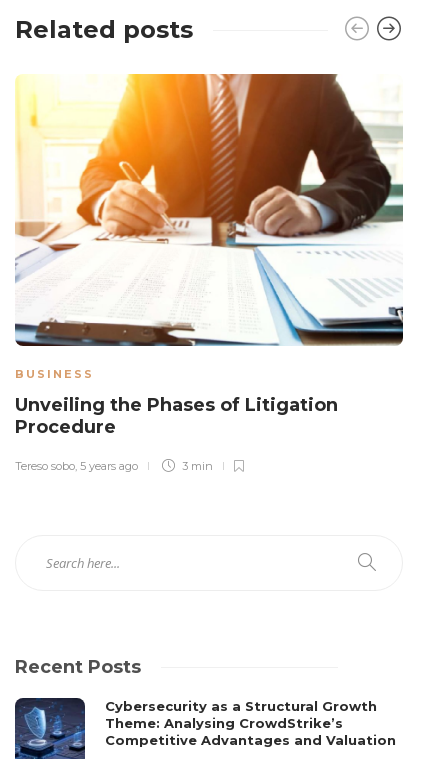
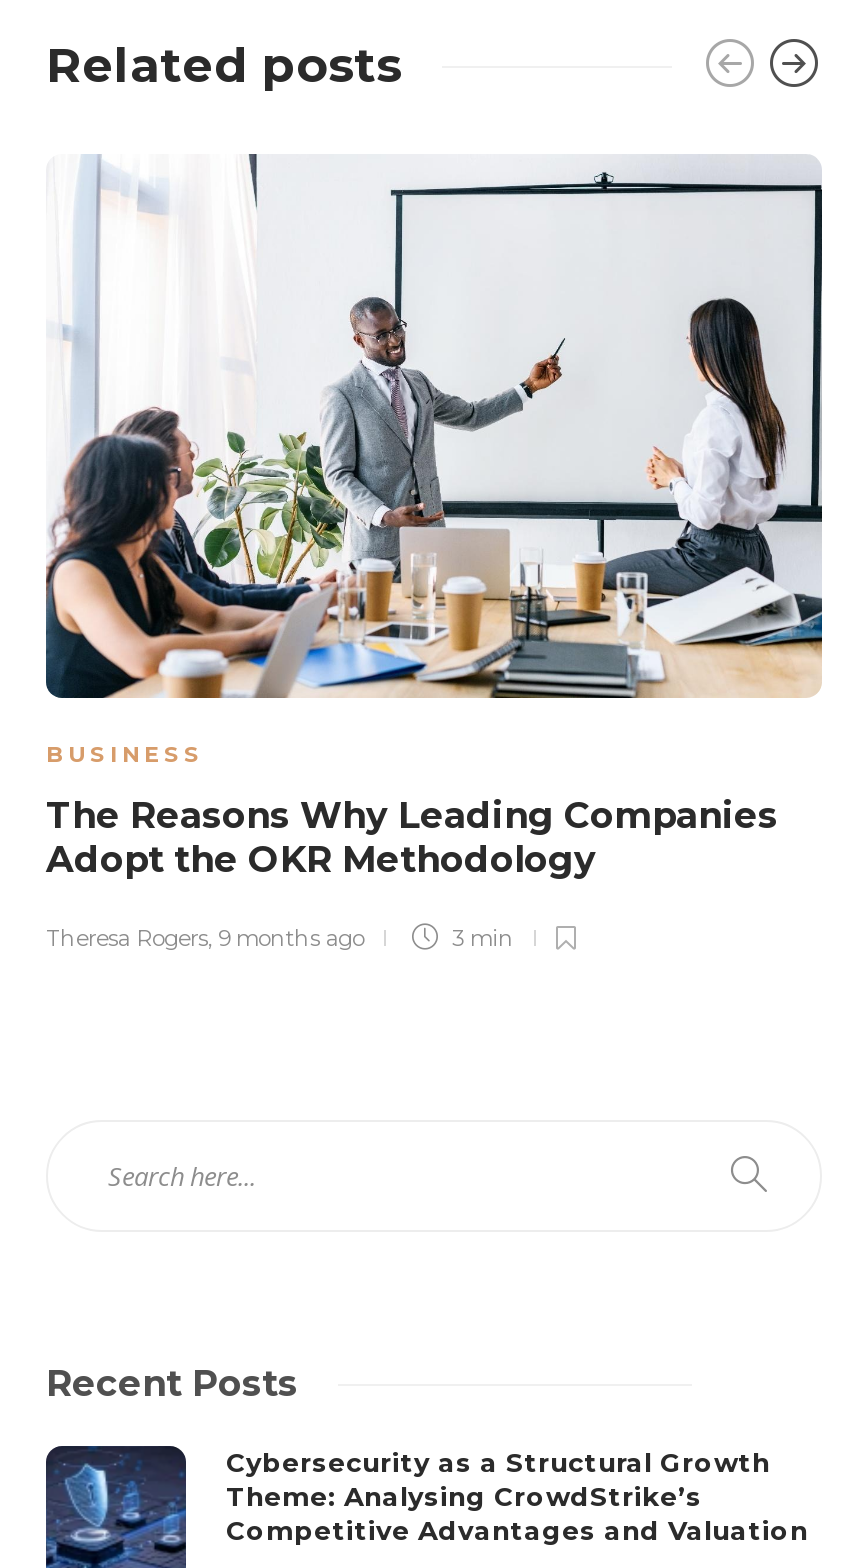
[14,73,404,347] [image] -> [44,152,824,700] [image]
[15,394,338,438] Unveiling the Phases of Litigation | Procedure -> [46,794,778,882] The Reasons Why Leading Companies | Adopt the OKR Methodology
[15,459,138,473] Tereso sobo, 5 years ago -> [46,924,364,952] Theresa Rogers, 9 months ago

